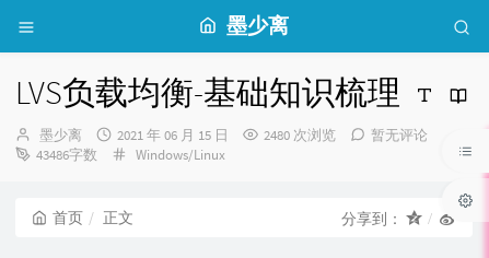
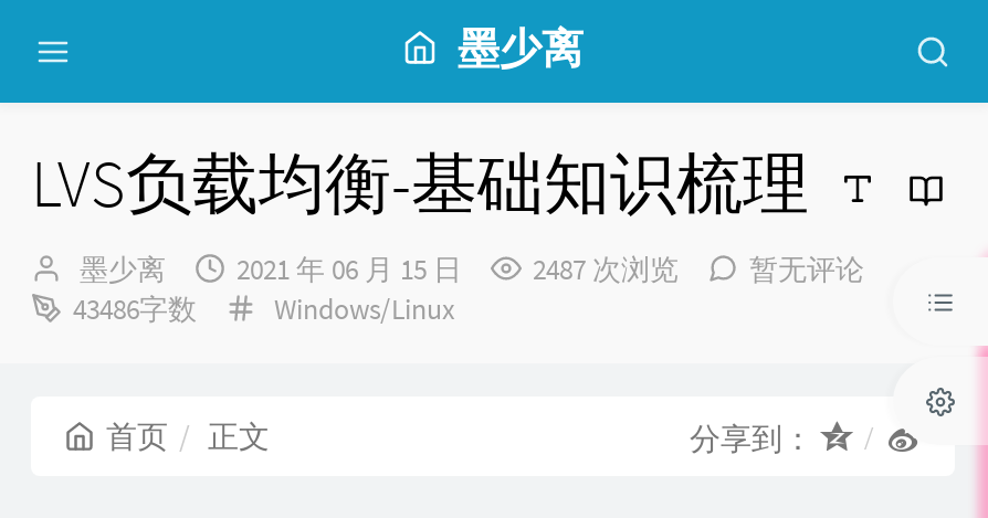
[264,126,336,144] 2480 次浏览 -> [533,251,679,288] 2487 次浏览

